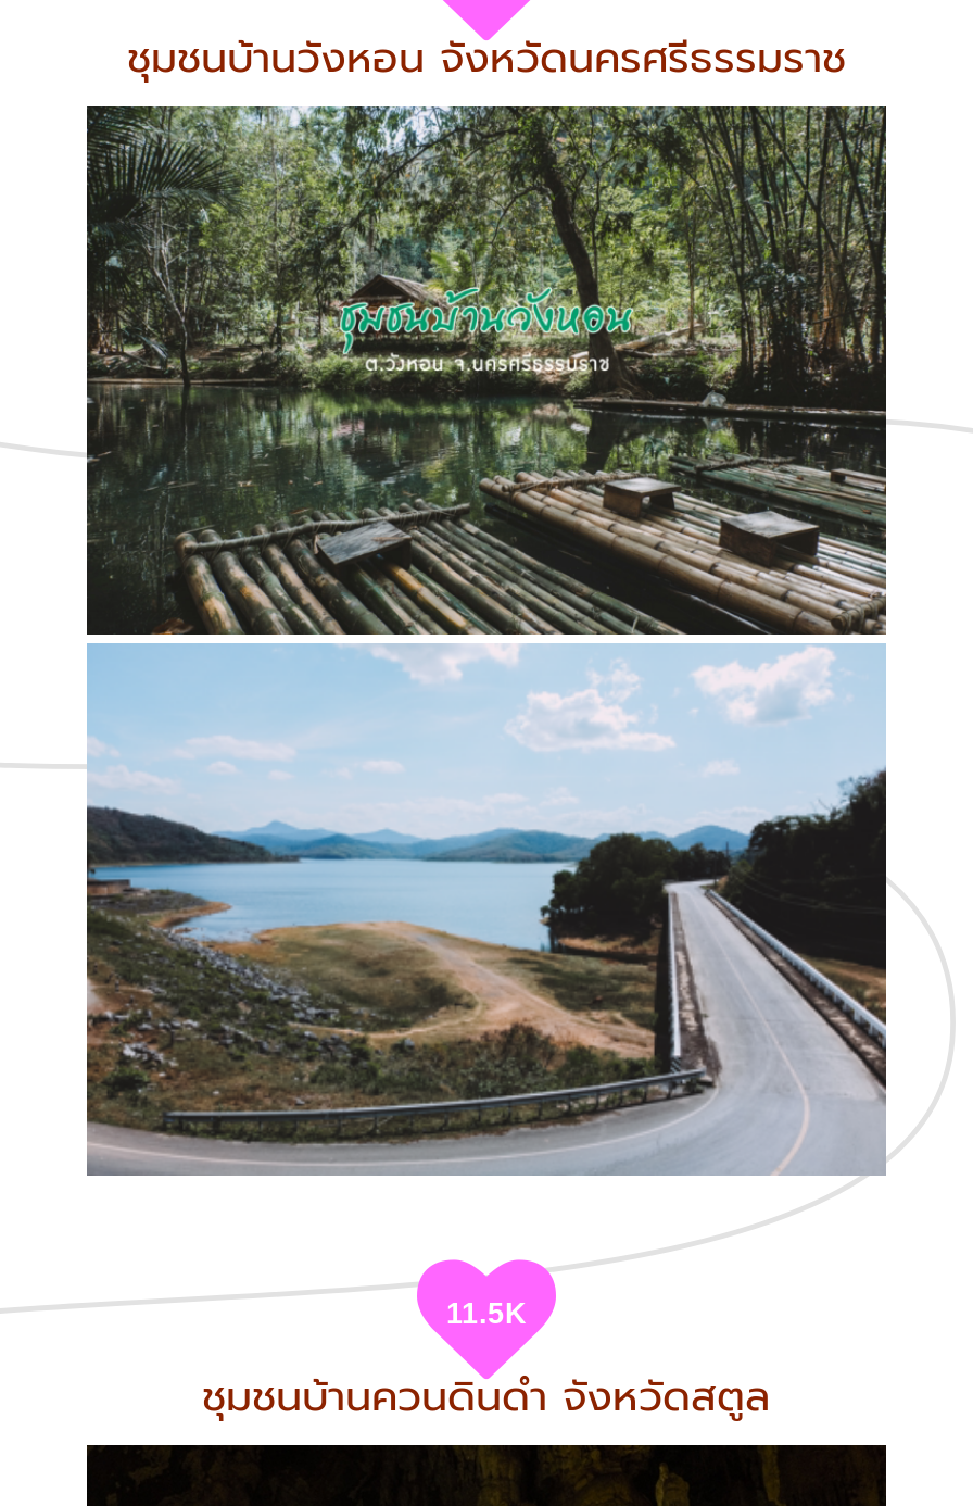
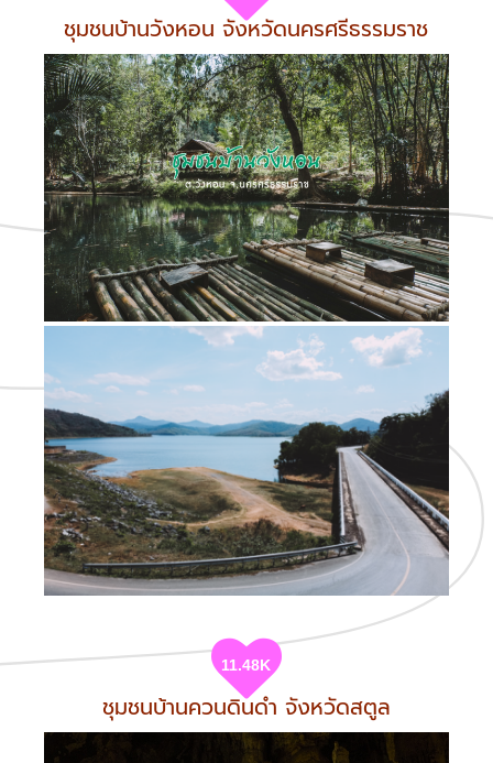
[446,1297,527,1329] 11.5K -> [222,657,271,673] 11.48K

